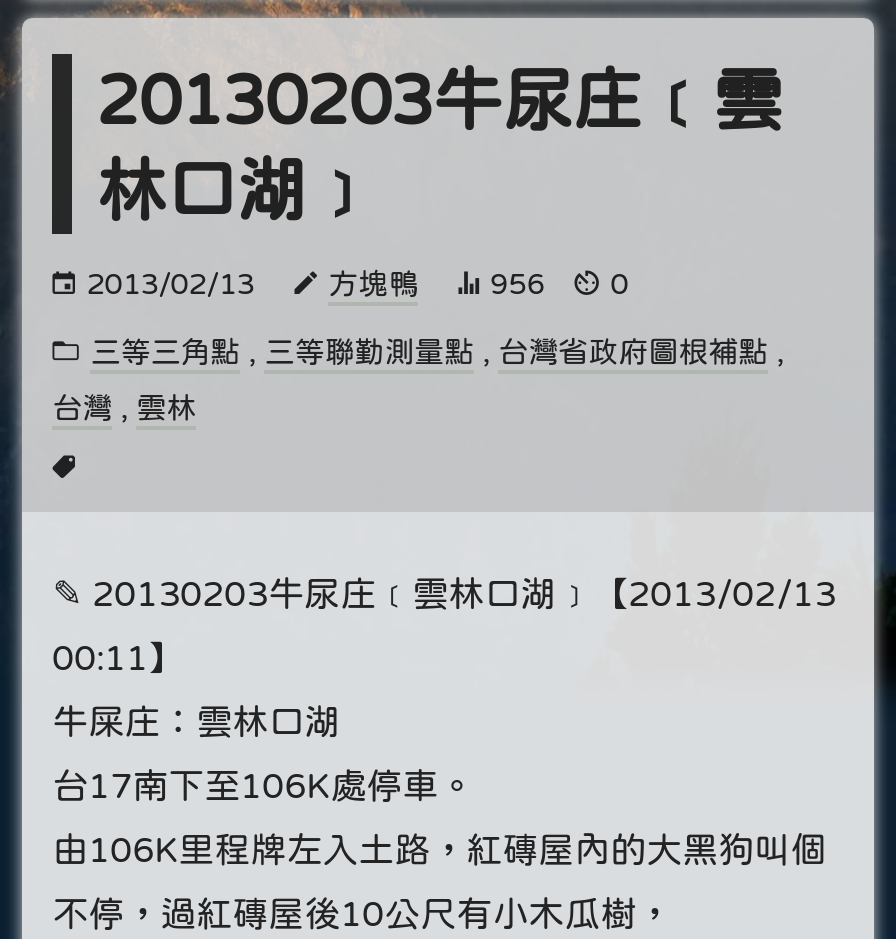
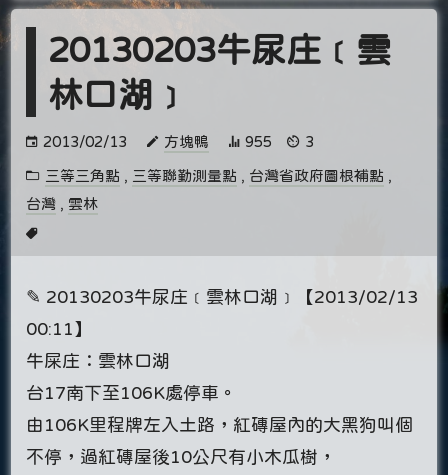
[482,268,544,298] 956 -> [241,134,272,149] 955
[602,268,628,298] 0 -> [301,134,314,149] 3

